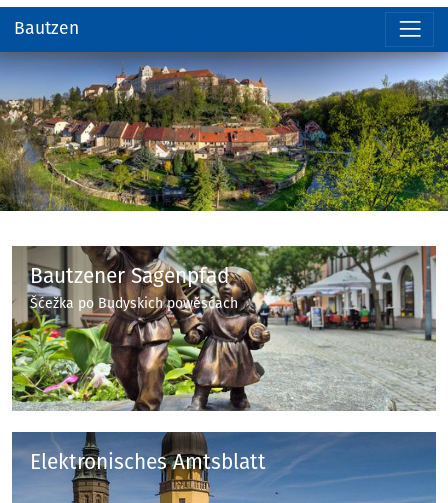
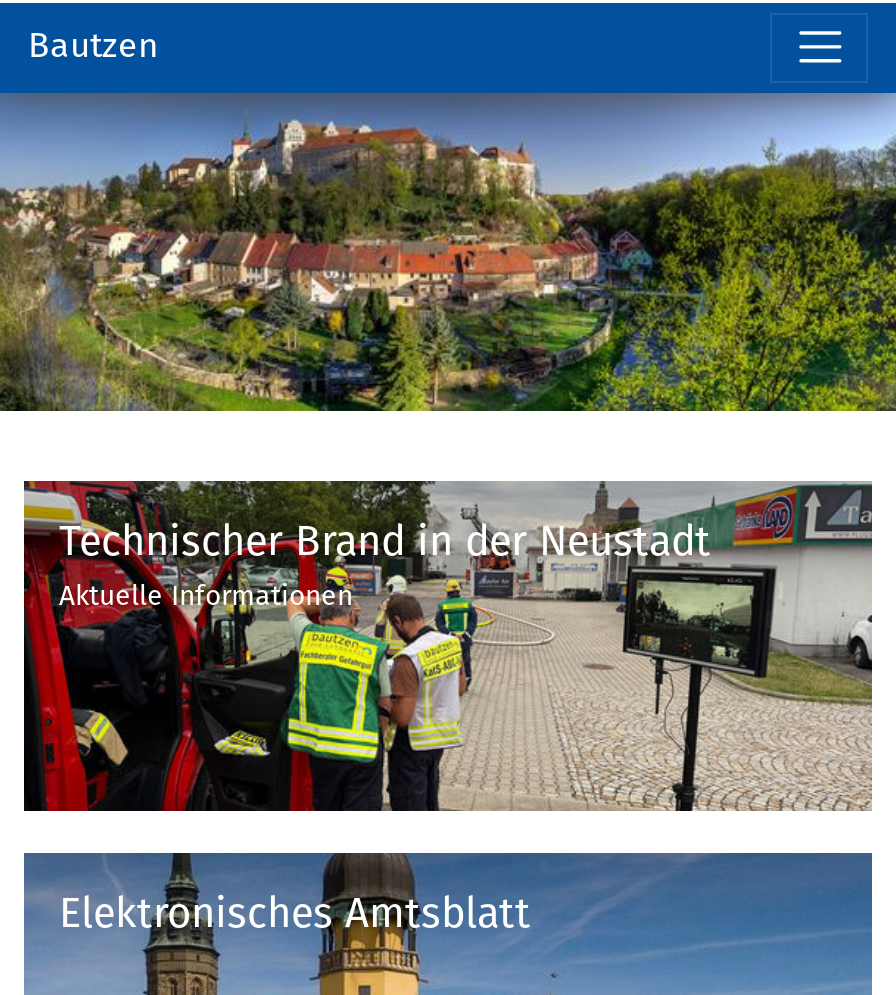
[11,245,437,412] [image] | Bautzener Sagenpfad | Šćežka po Budyskich powěsćach -> [22,481,872,813] [image] | Technischer Brand in der Neustadt | Aktuelle Informationen

